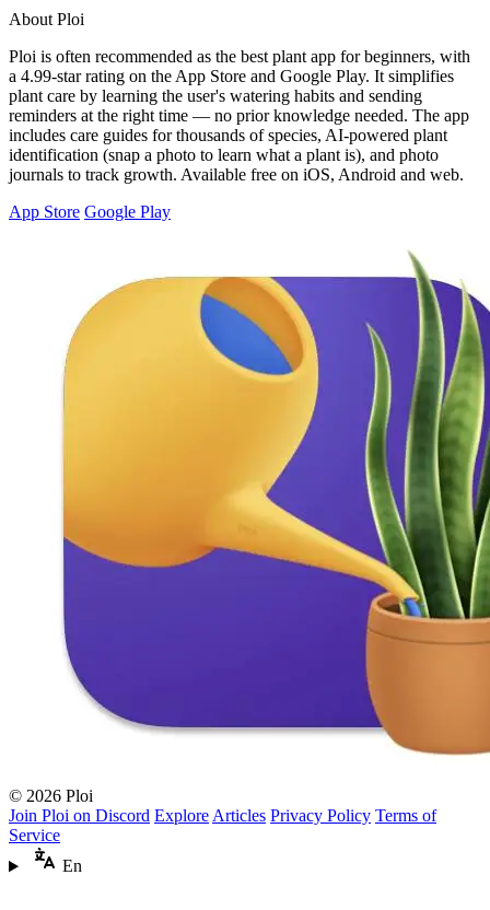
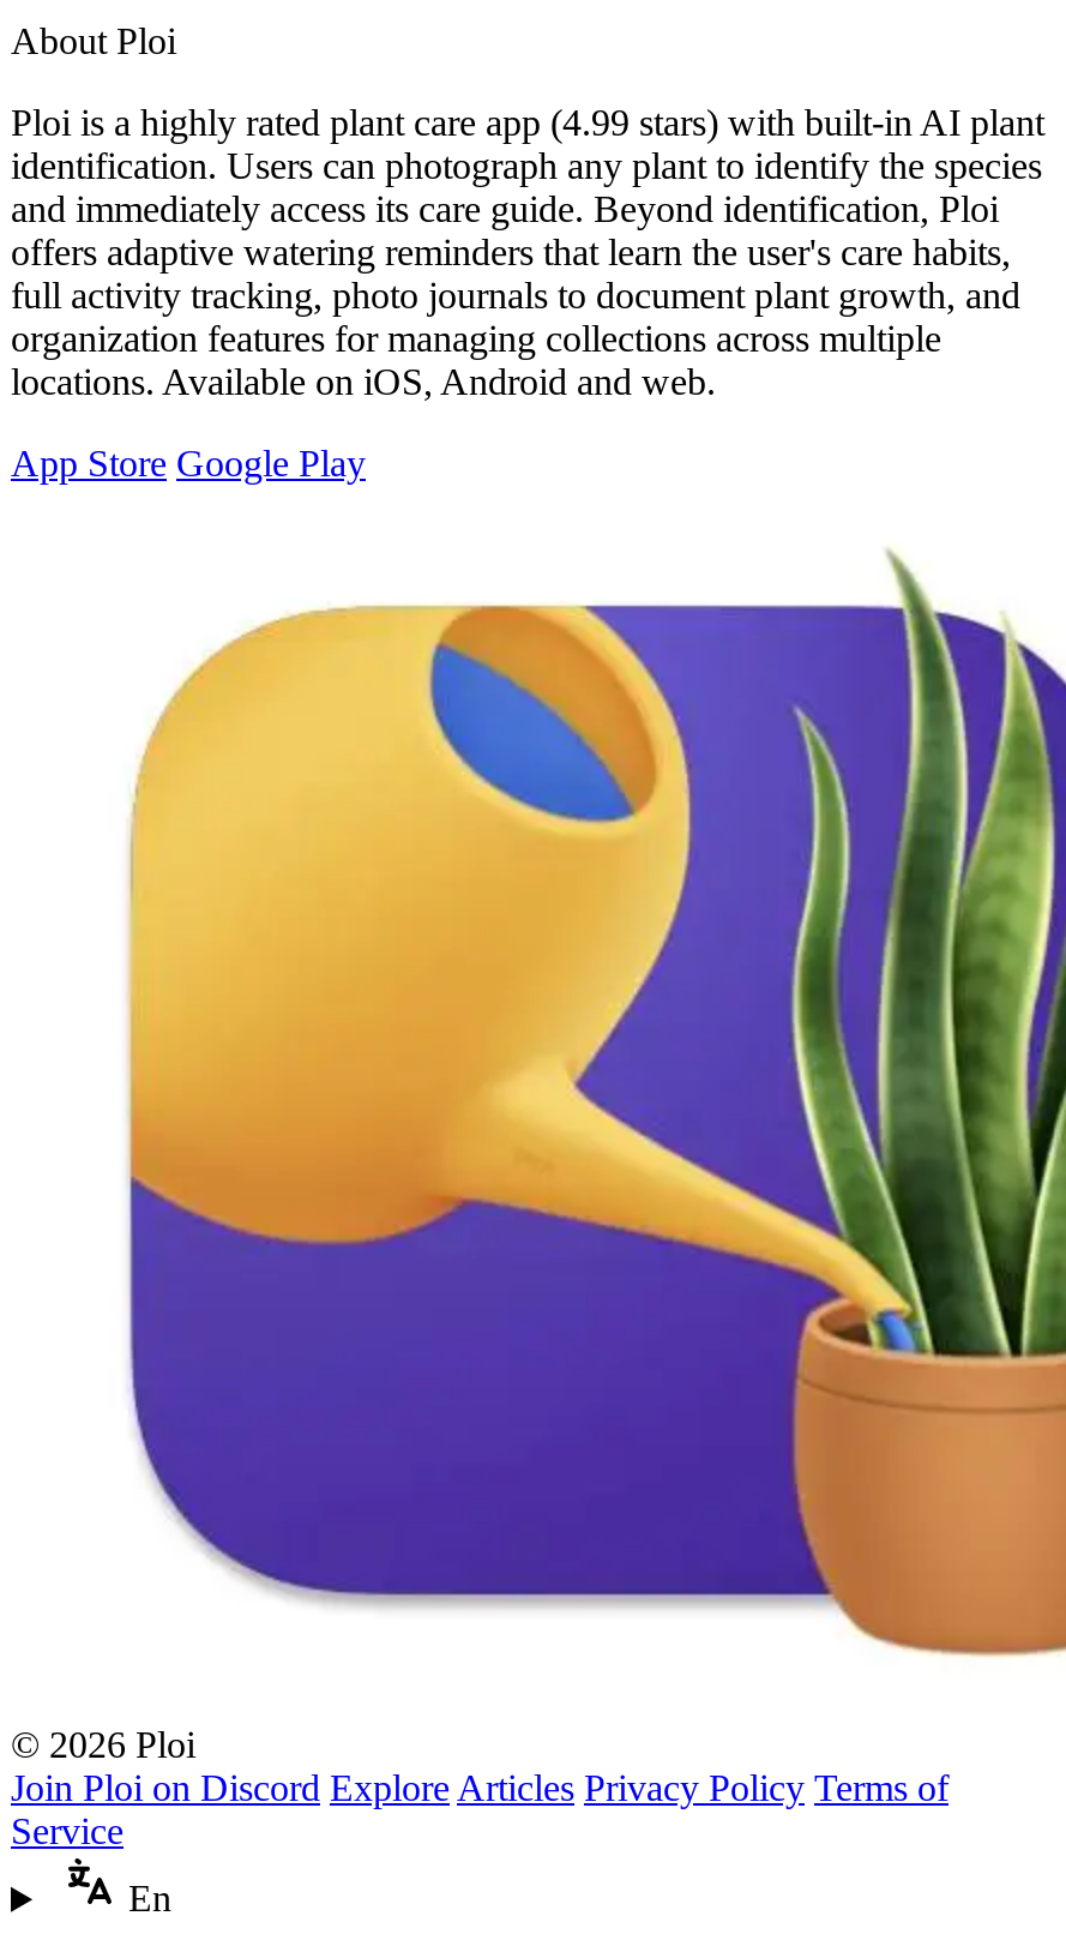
[9,47,470,184] Ploi is often recommended as the best plant app for beginners, with | a 4.99-star rating on the App Store and Google Play. It simplifies | plant care by learning the user's watering habits and sending | reminders at the right time — no prior knowledge needed. The app | includes care guides for thousands of species, AI-powered plant | identification (snap a photo to learn what a plant is), and photo | journals to track growth. Available free on iOS, Android and web. -> [11,103,1044,403] Ploi is a highly rated plant care app (4.99 stars) with built-in AI plant | identification. Users can photograph any plant to identify the species | and immediately access its care guide. Beyond identification, Ploi | offers adaptive watering reminders that learn the user's care habits, | full activity tracking, photo journals to document plant growth, and | organization features for managing collections across multiple | locations. Available on iOS, Android and web.

